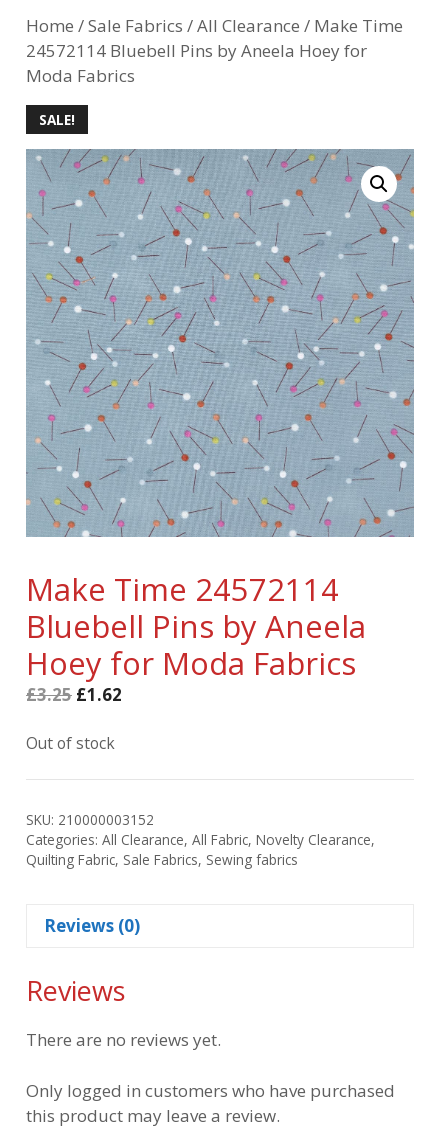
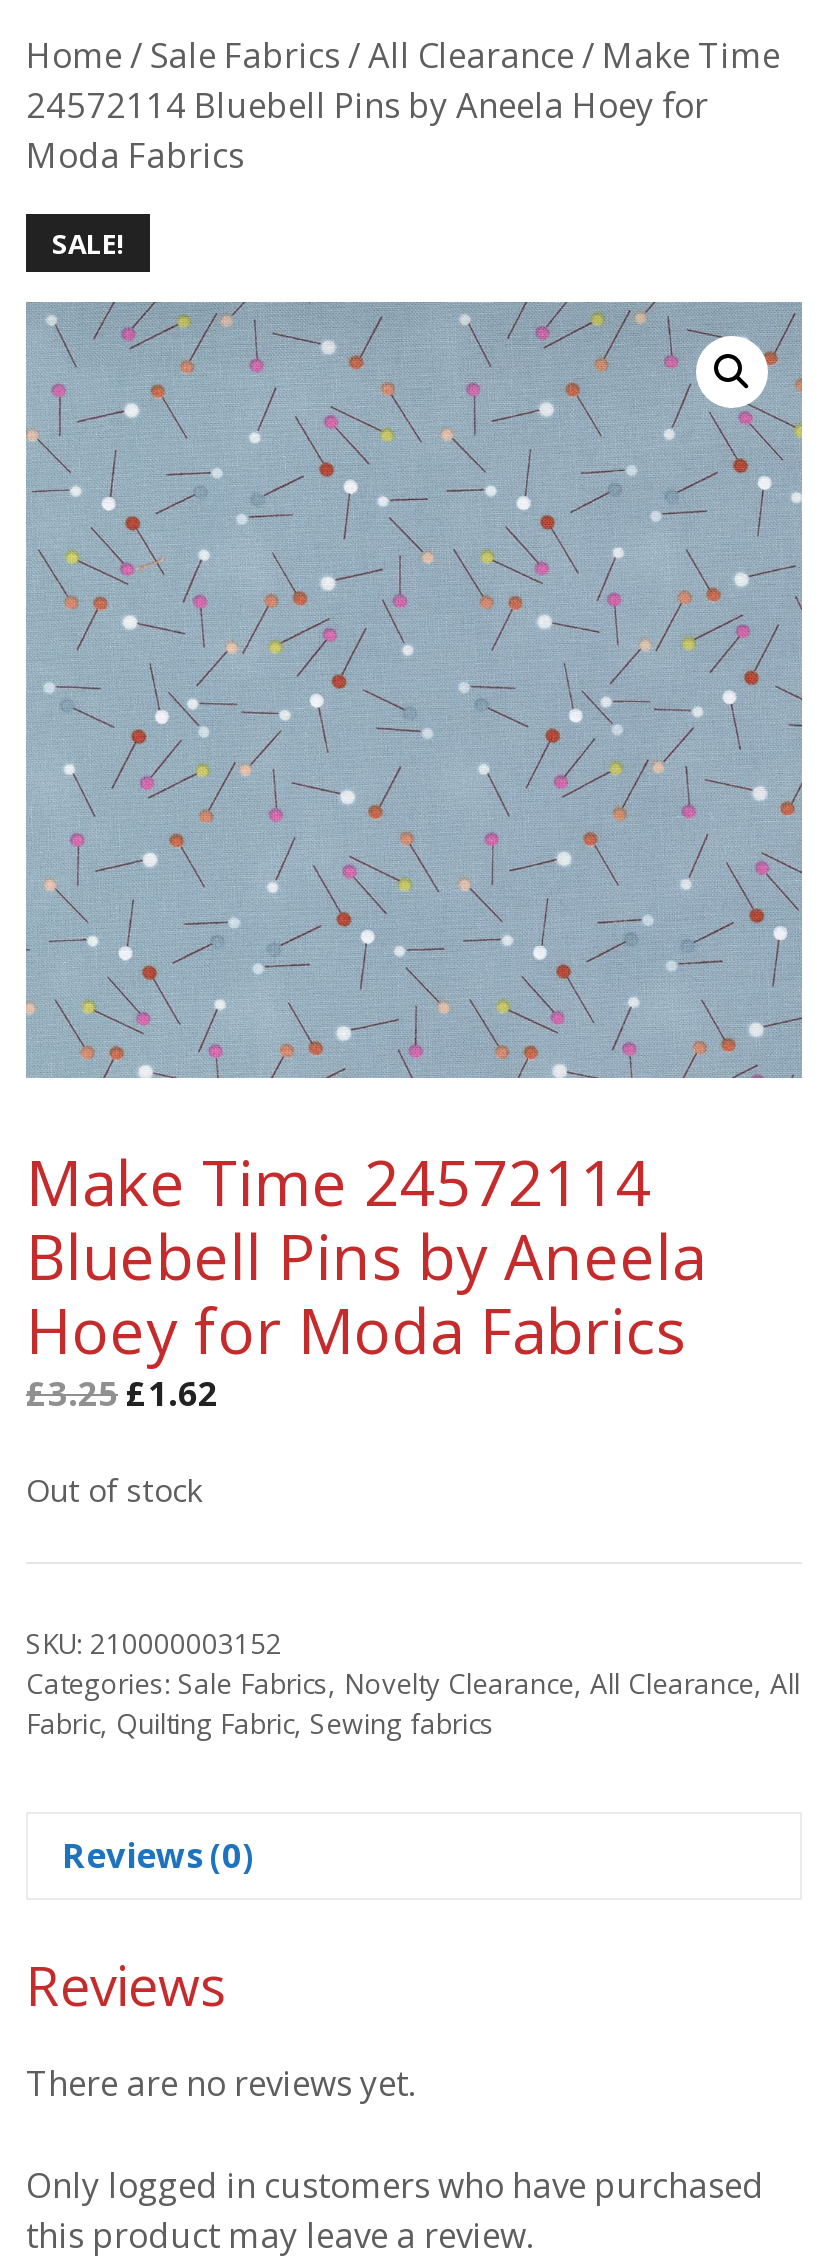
[26,829,375,868] Categories: All Clearance, All Fabric, Novelty Clearance, | Quilting Fabric, Sale Fabrics, Sewing fabrics -> [26,1663,800,1741] Categories: Sale Fabrics, Novelty Clearance, All Clearance, All | Fabric, Quilting Fabric, Sewing fabrics

